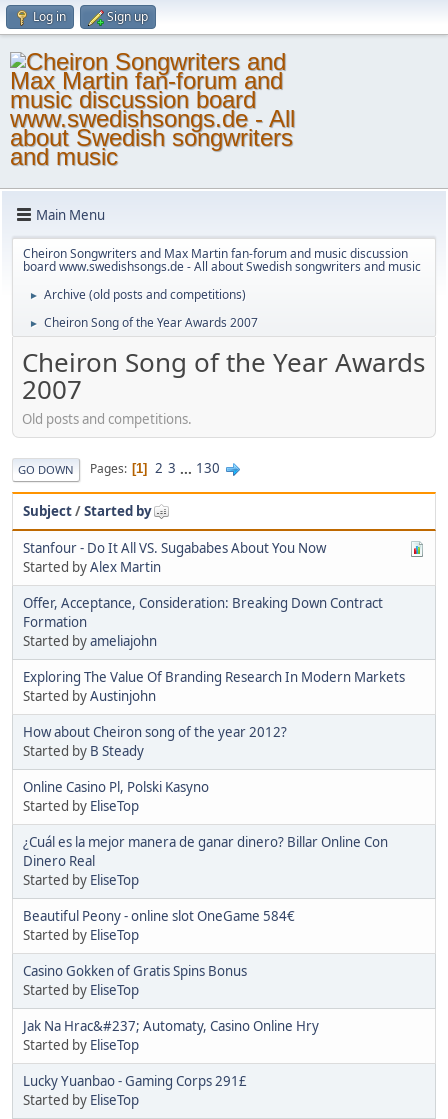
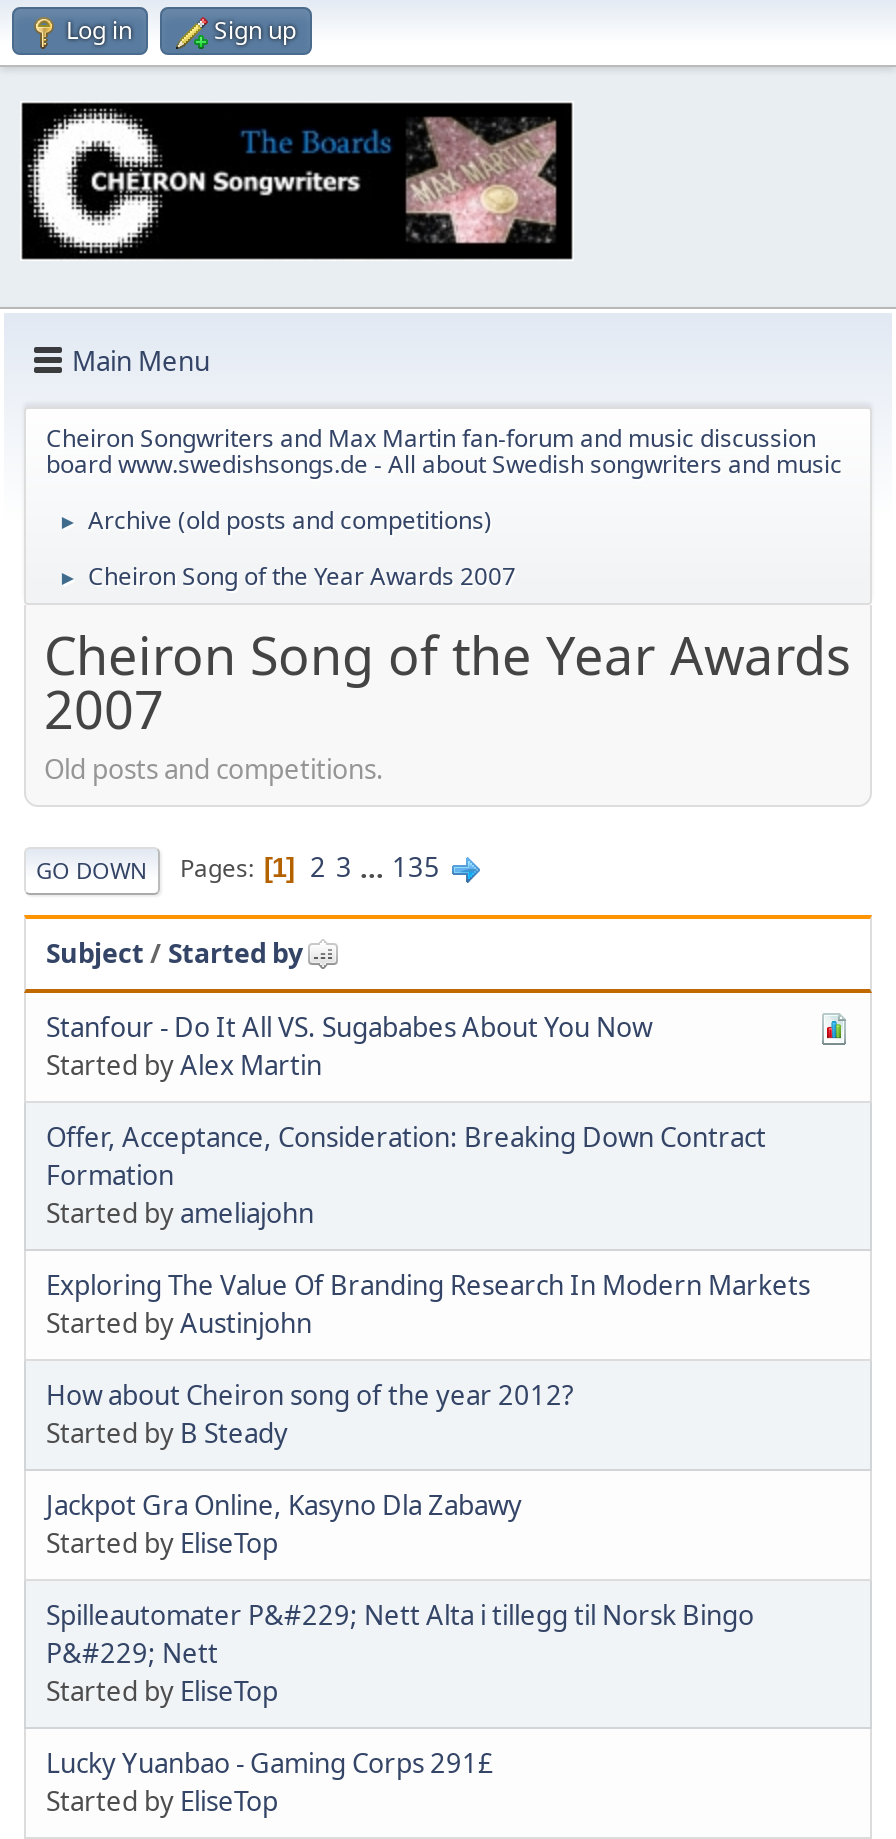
[9,52,296,166] [image] -> [20,101,584,261] [image]
[18,459,220,477] GO DOWN Pages 1 2 3 ... 130 -> [36,849,440,885] GO DOWN Pages 1 2 3 ... 135
[23,777,209,795] Online Casino Pl, Polski Kasyno -> [46,1486,522,1522] Jackpot Gra Online, Kasyno Dla Zabawy
[23,832,388,1034] ¿Cuál es la mejor manera de ganar dinero? Billar Online Con | Dinero Real | Started by EliseTop | Beautiful Peony - online slot OneGame 584€ | Started by EliseTop | Casino Gokken of Gratis Spins Bonus | Started by EliseTop | Jak Na Hrac&#237; Automaty, Casino Online Hry -> [46,1596,754,1670] Spilleautomater P&#229; Nett Alta i tillegg til Norsk Bingo | P&#229; Nett

